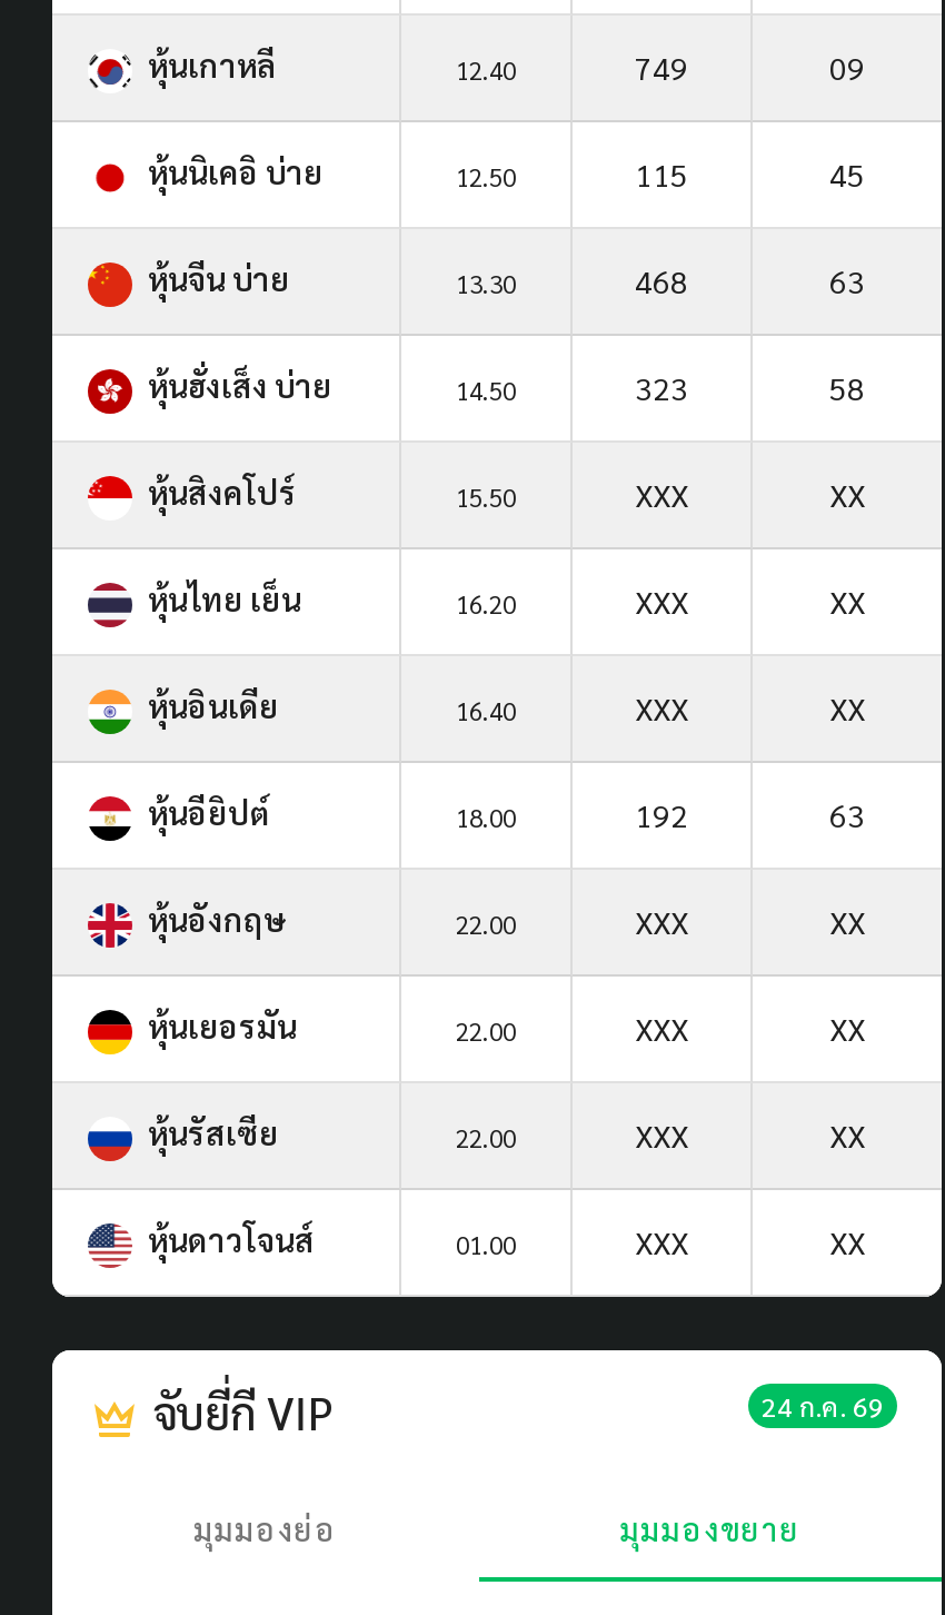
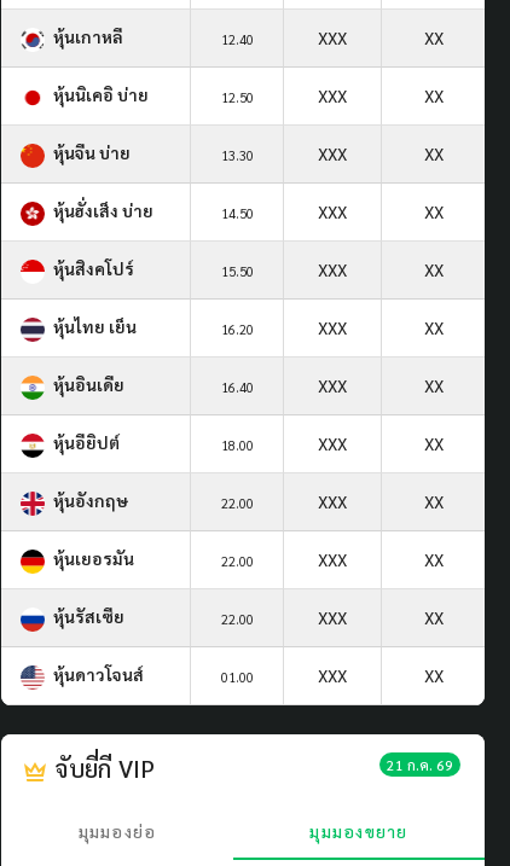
[635,46,865,86] 749 | 09 -> [318,26,443,48] XXX | XX
[635,153,865,193] 115 | 45 -> [318,84,443,106] XXX | XX
[635,260,865,300] 468 | 63 -> [318,142,443,164] XXX | XX
[635,367,865,407] 323 | 58 -> [318,200,443,222] XXX | XX
[635,794,865,834] 192 | 63 -> [318,432,443,454] XXX | XX
[762,1388,884,1423] 24 ก.ค. 69 -> [387,755,453,774] 21 ก.ค. 69

